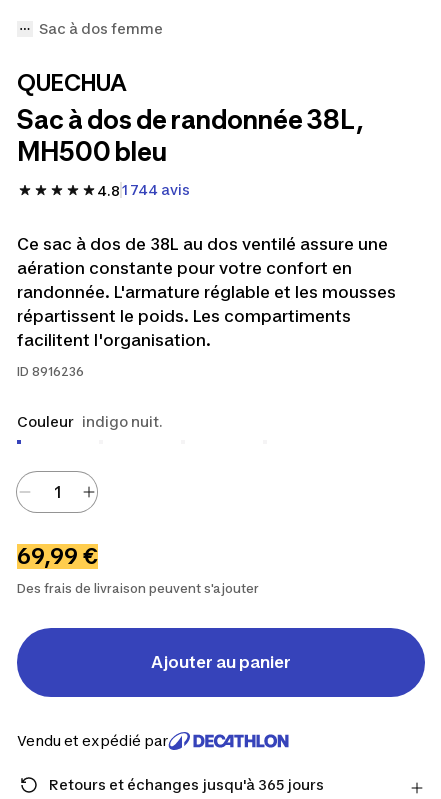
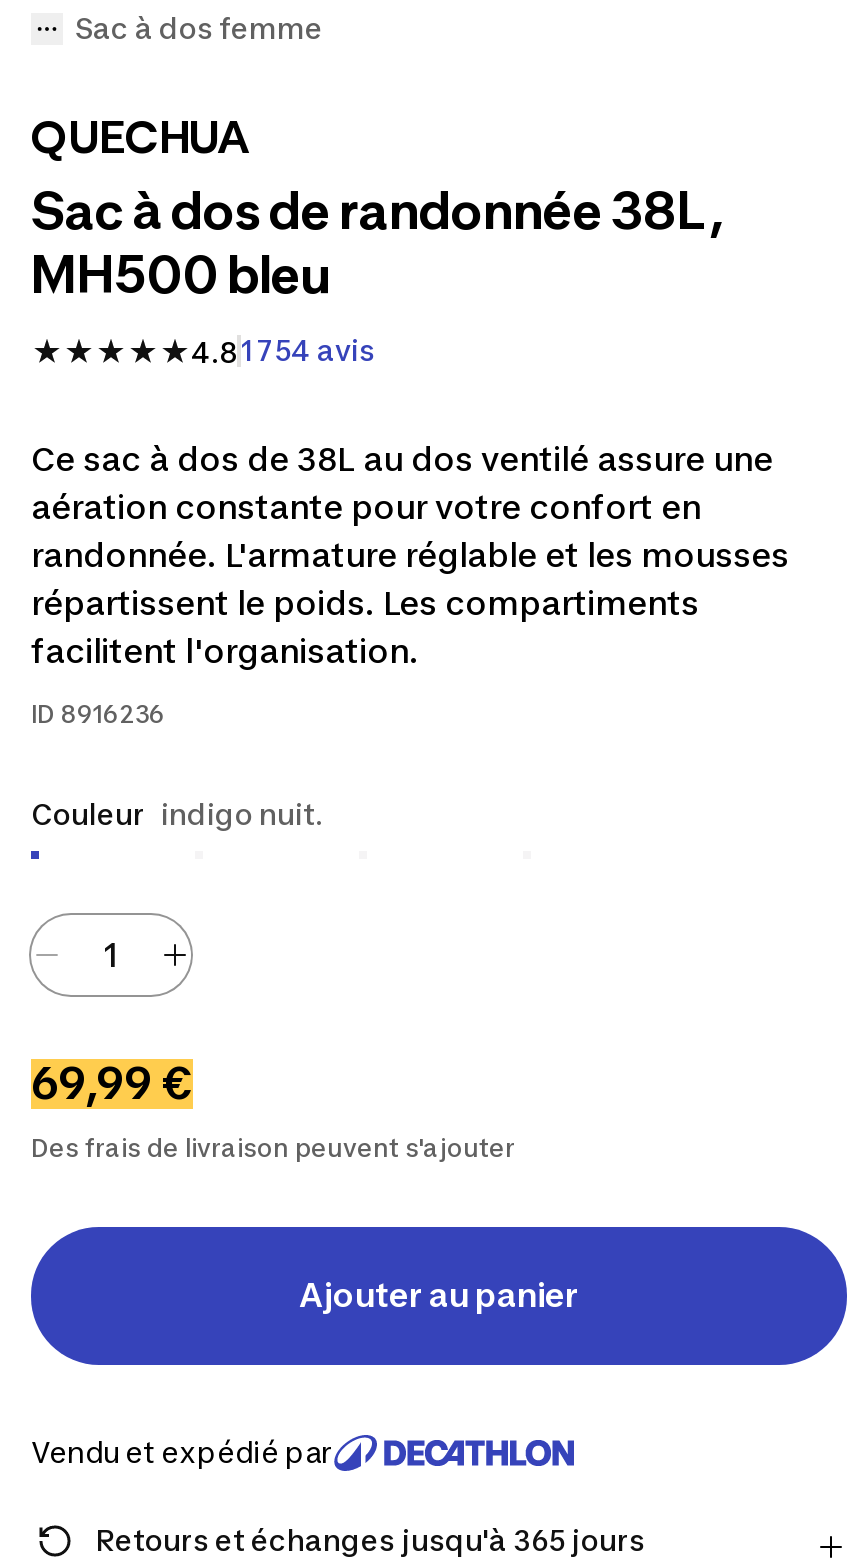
[97,181,190,198] 4.8 1 744 avis -> [191,333,375,368] 4.8 1 754 avis

